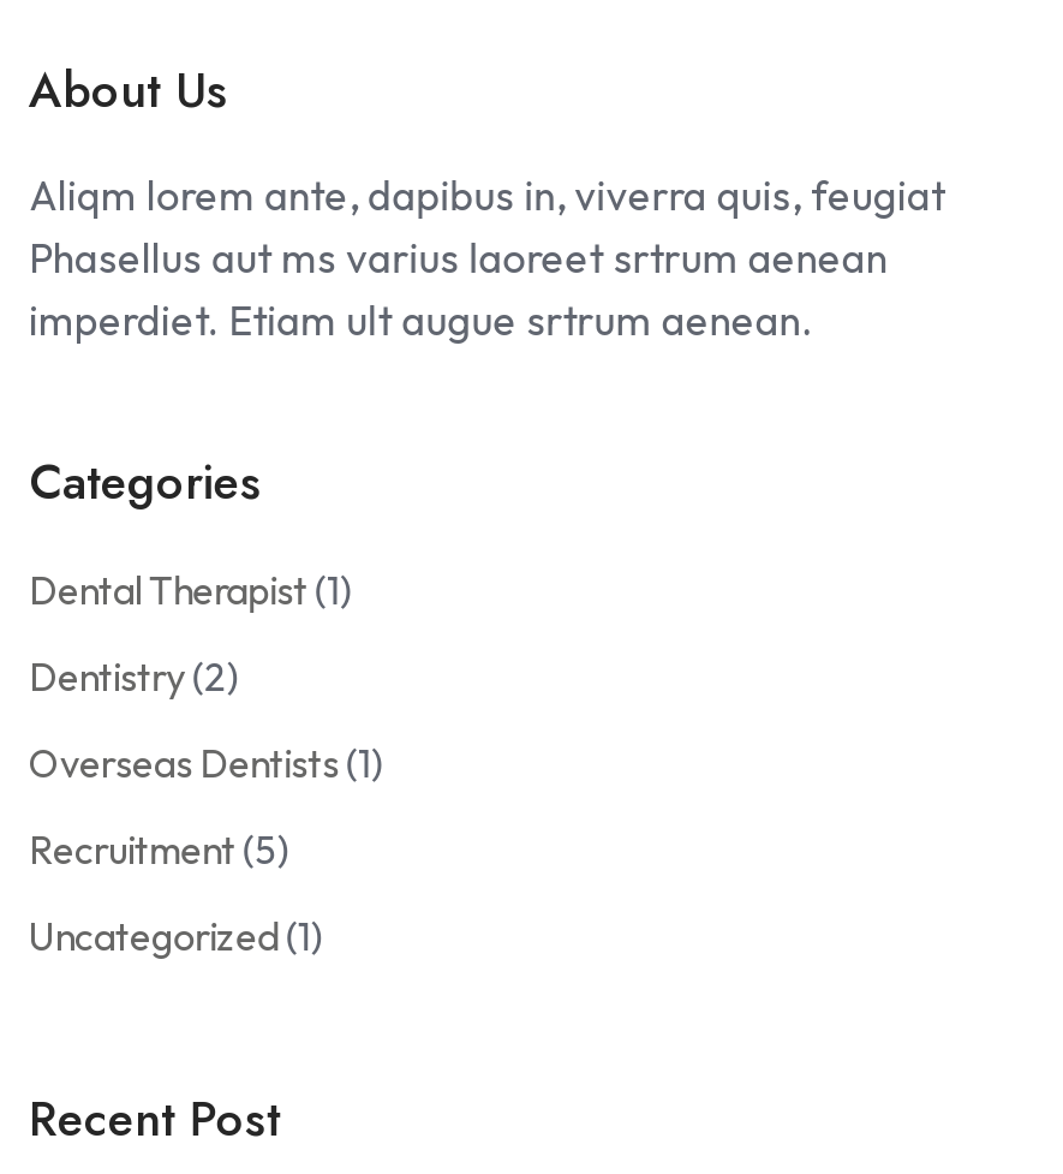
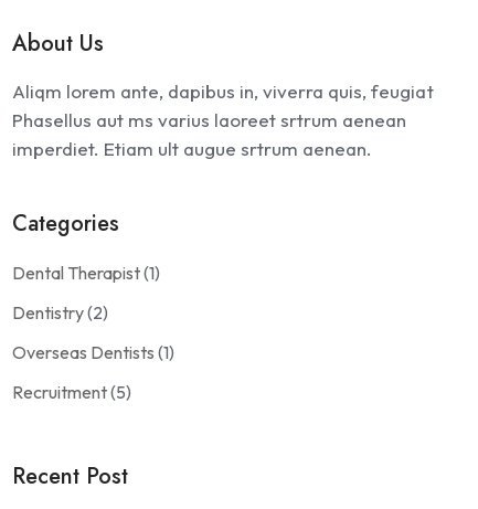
[29,913,322,961] Uncategorized (1) -> none

